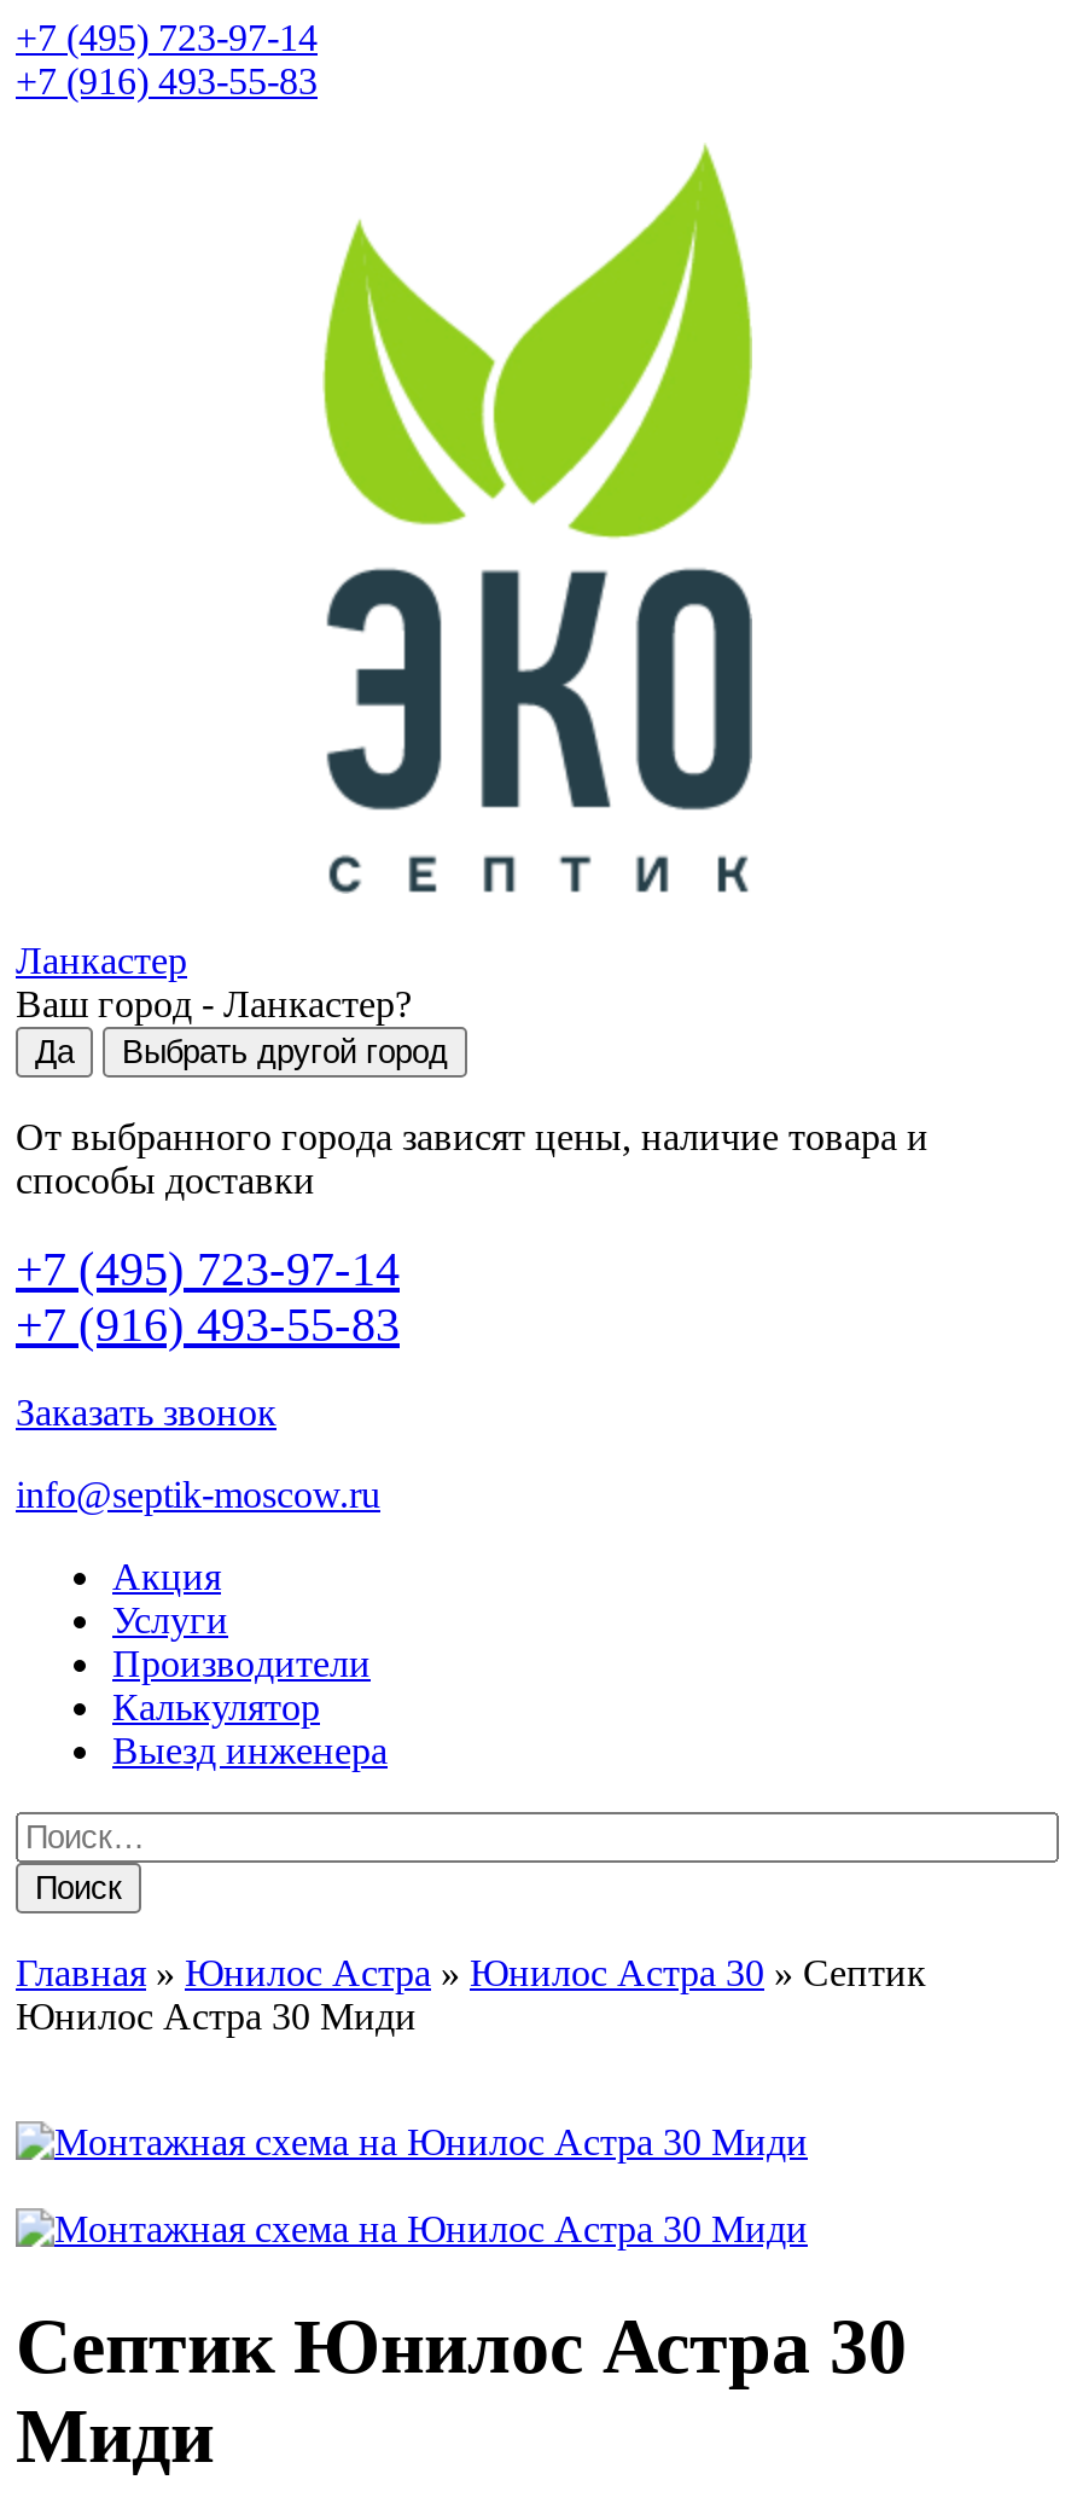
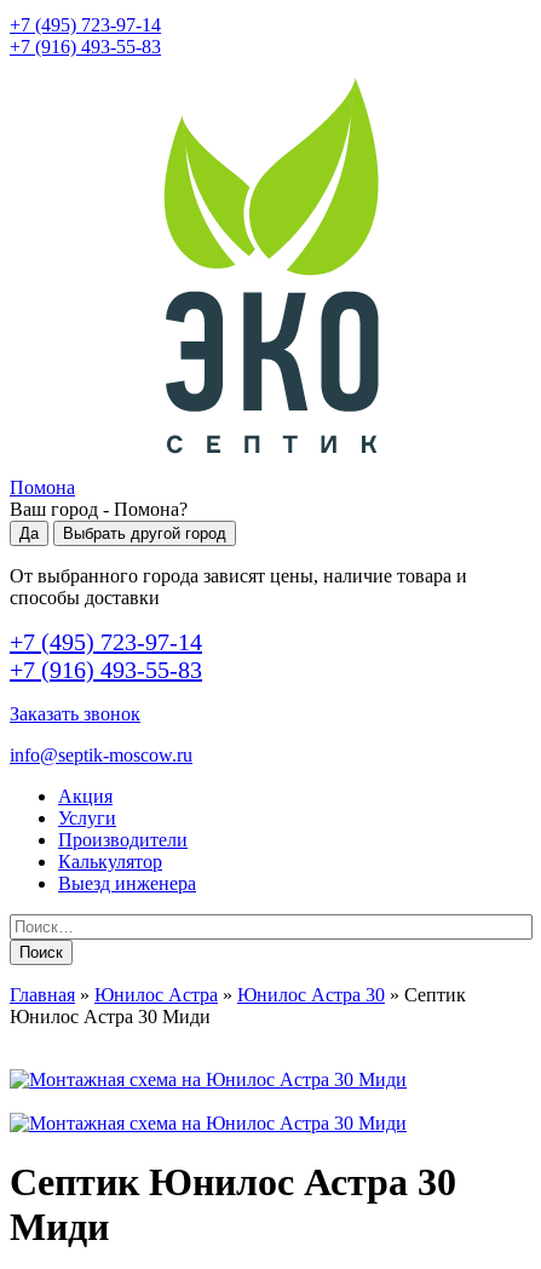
[16,940,412,1024] Ланкастер | Ваш город - Ланкастер? -> [10,477,188,519] Помона | Ваш город - Помона?

